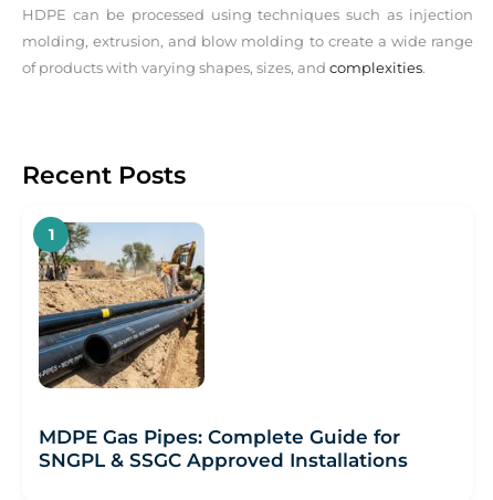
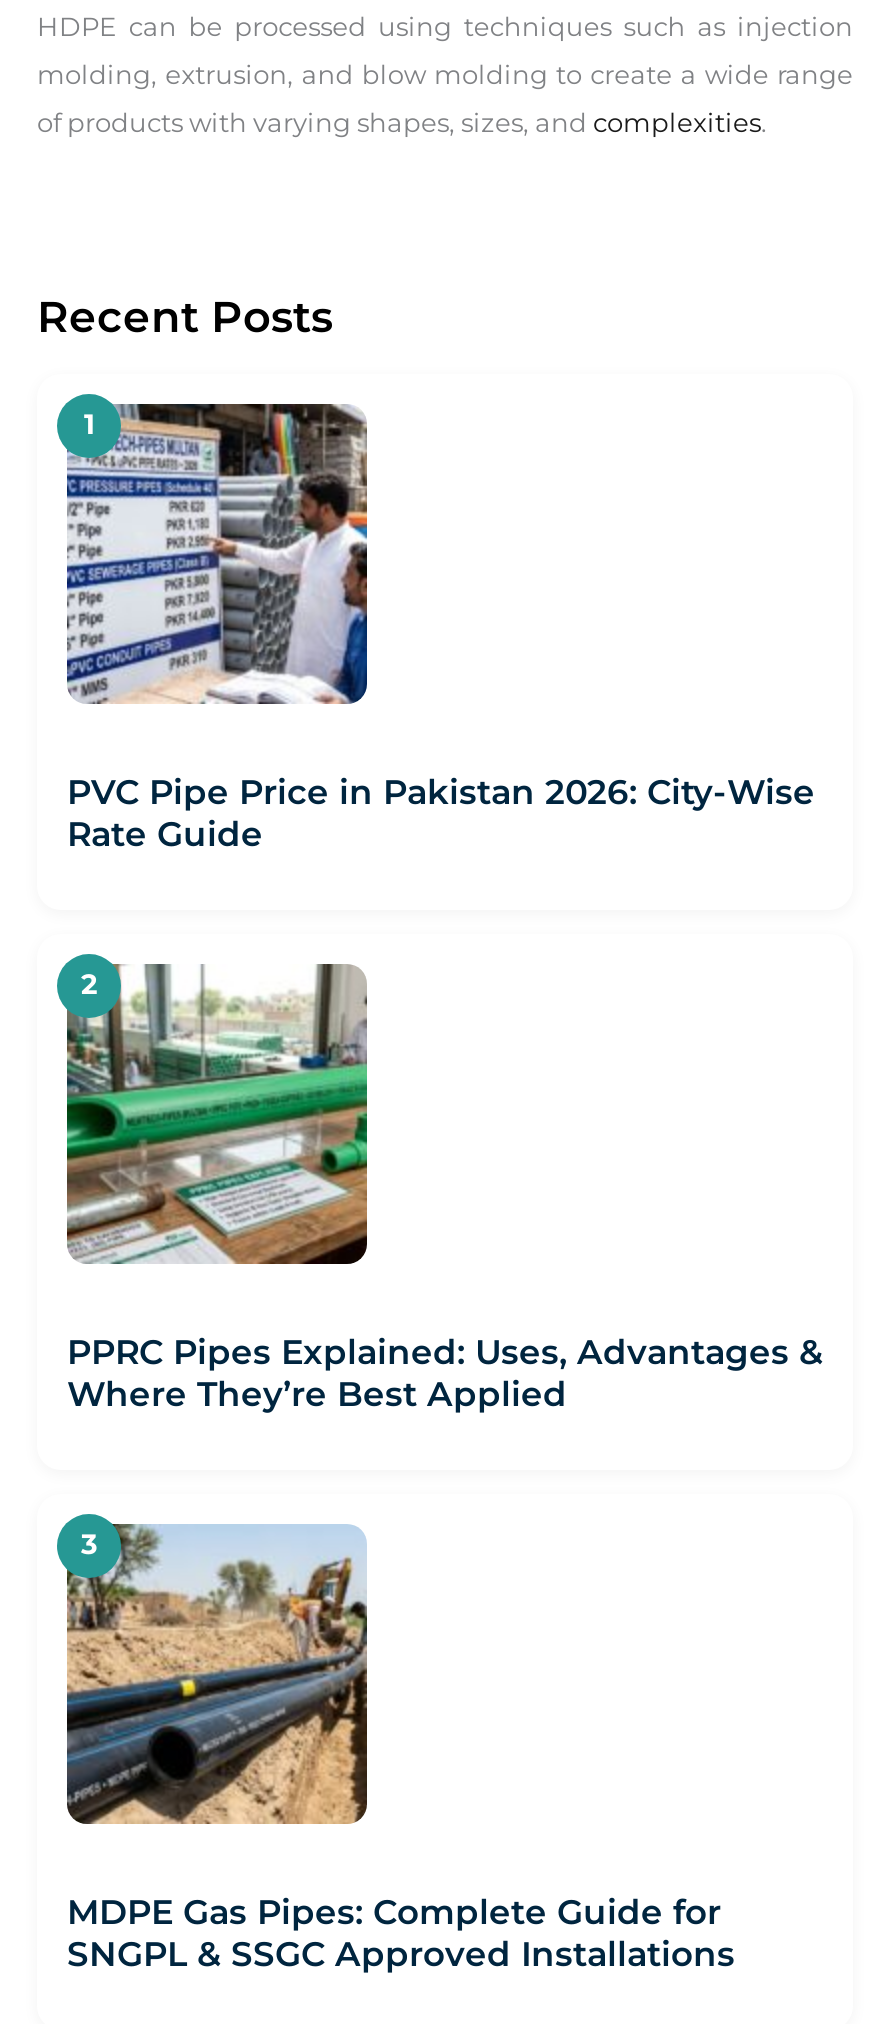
none -> [55,952,823,1413] [image] | PPRC Pipes Explained: Uses, Advantages & | Where They’re Best Applied
none -> [65,402,815,853] [image] | PVC Pipe Price in Pakistan 2026: City-Wise | Rate Guide

